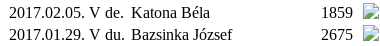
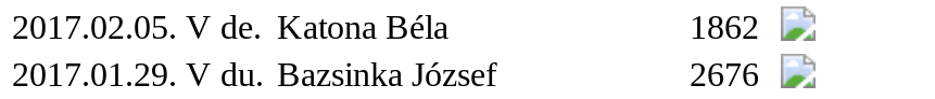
[321,4,353,21] 1859 -> [690,8,759,45] 1862
[321,26,353,43] 2675 -> [690,56,759,92] 2676

